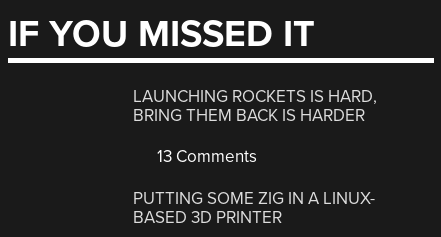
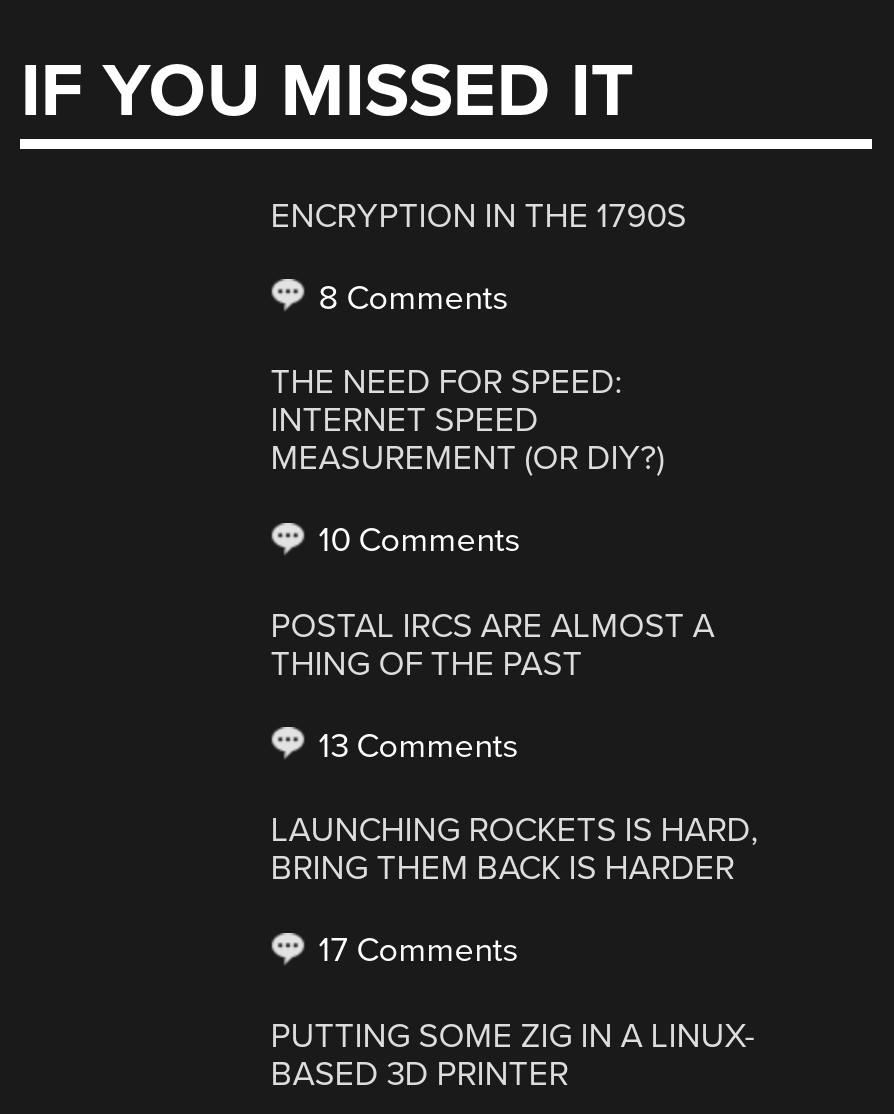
none -> [270,194,714,766] ENCRYPTION IN THE 1790S | 8 Comments | THE NEED FOR SPEED: | INTERNET SPEED | MEASUREMENT (OR DIY?) | 10 Comments | POSTAL IRCS ARE ALMOST A | THING OF THE PAST | 13 Comments
[153,145,257,166] 13 Comments -> [310,929,518,971] 17 Comments

